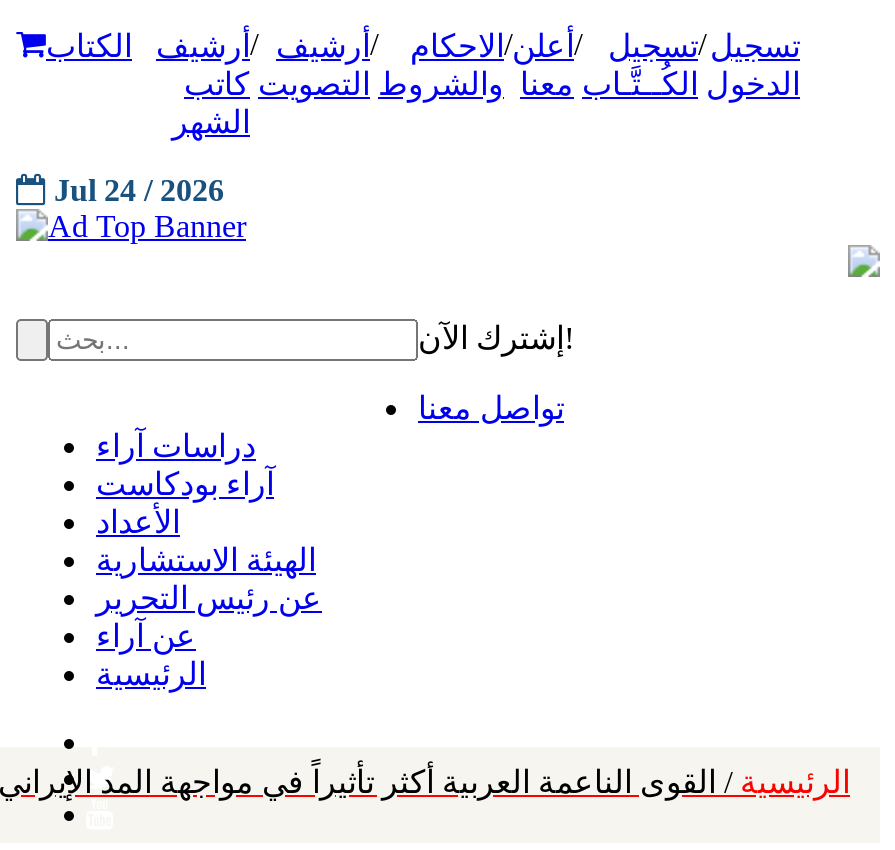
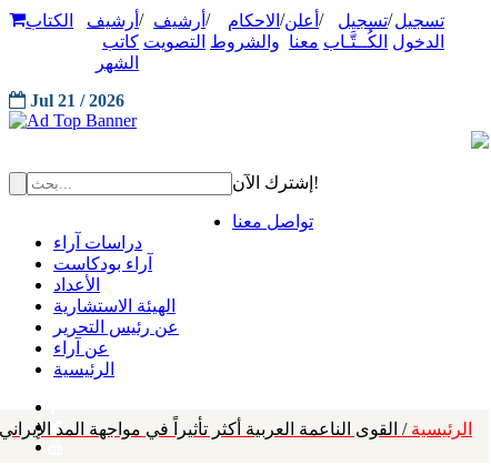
[46,173,224,207] Jul 24 / 2026 -> [26,91,124,110] Jul 21 / 2026

